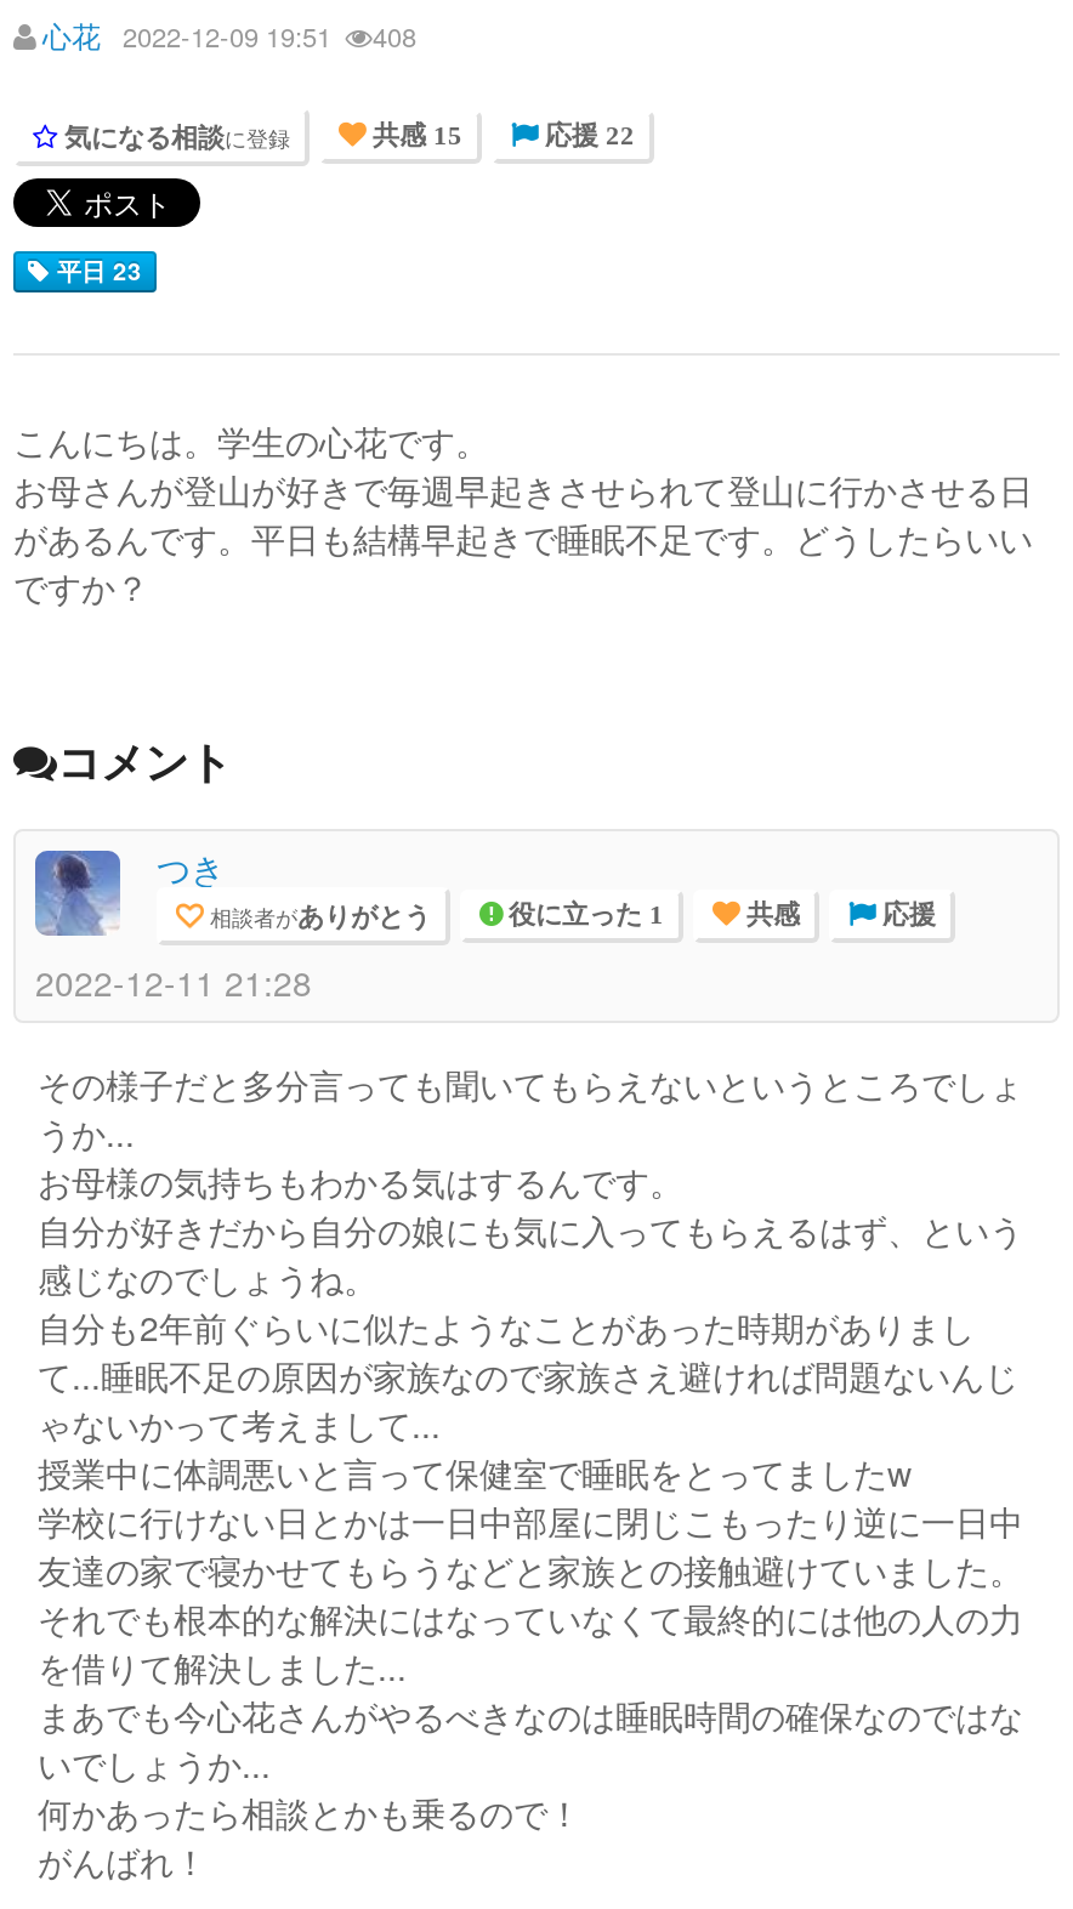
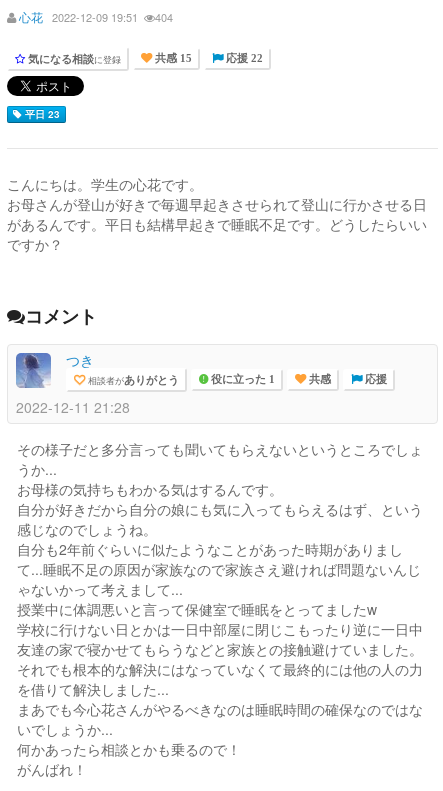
[42,13,416,54] 心花 2022-12-09 19:51 408 -> [19,8,173,25] 心花 2022-12-09 19:51 404

